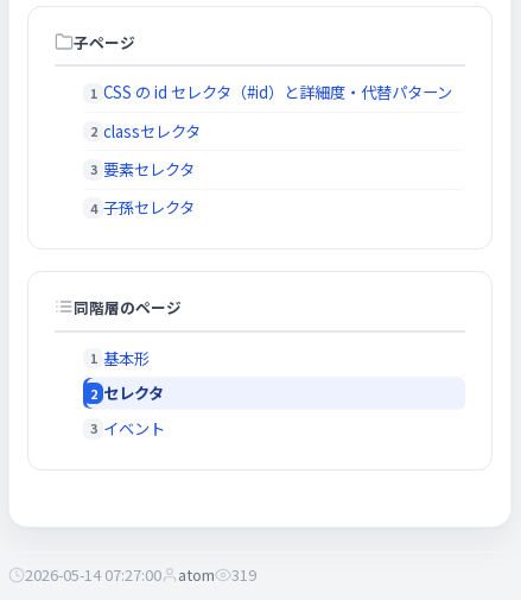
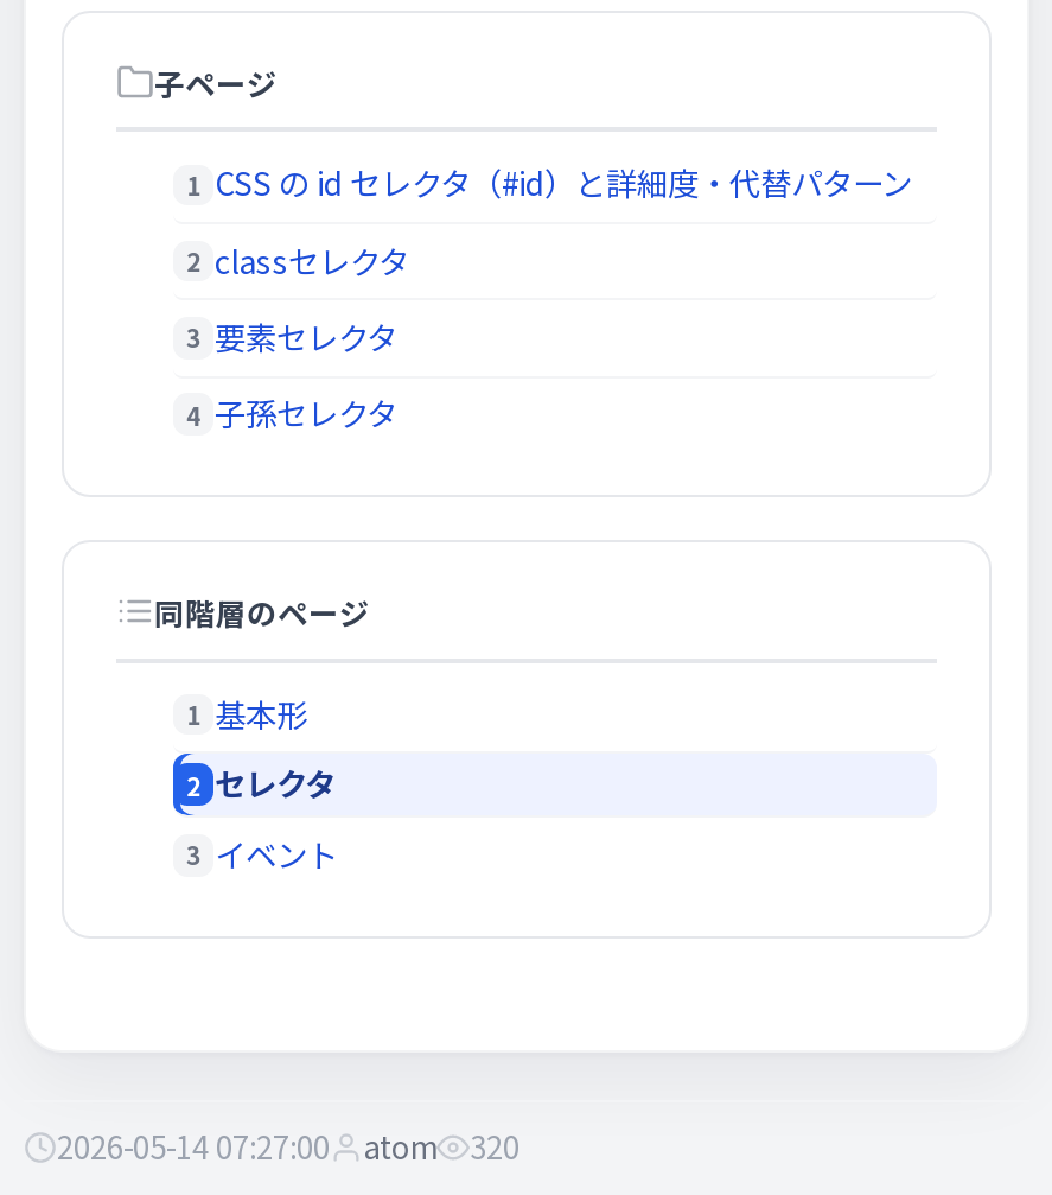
[25,564,256,586] 2026-05-14 07:27:00 atom 319 -> [57,1125,519,1170] 2026-05-14 07:27:00 atom 320

